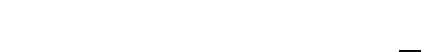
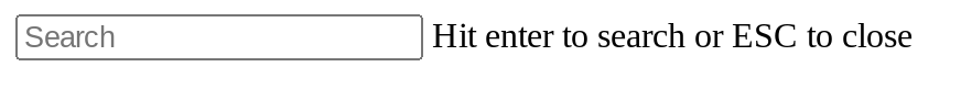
none -> [432,16,913,54] Hit enter to search or ESC to close

